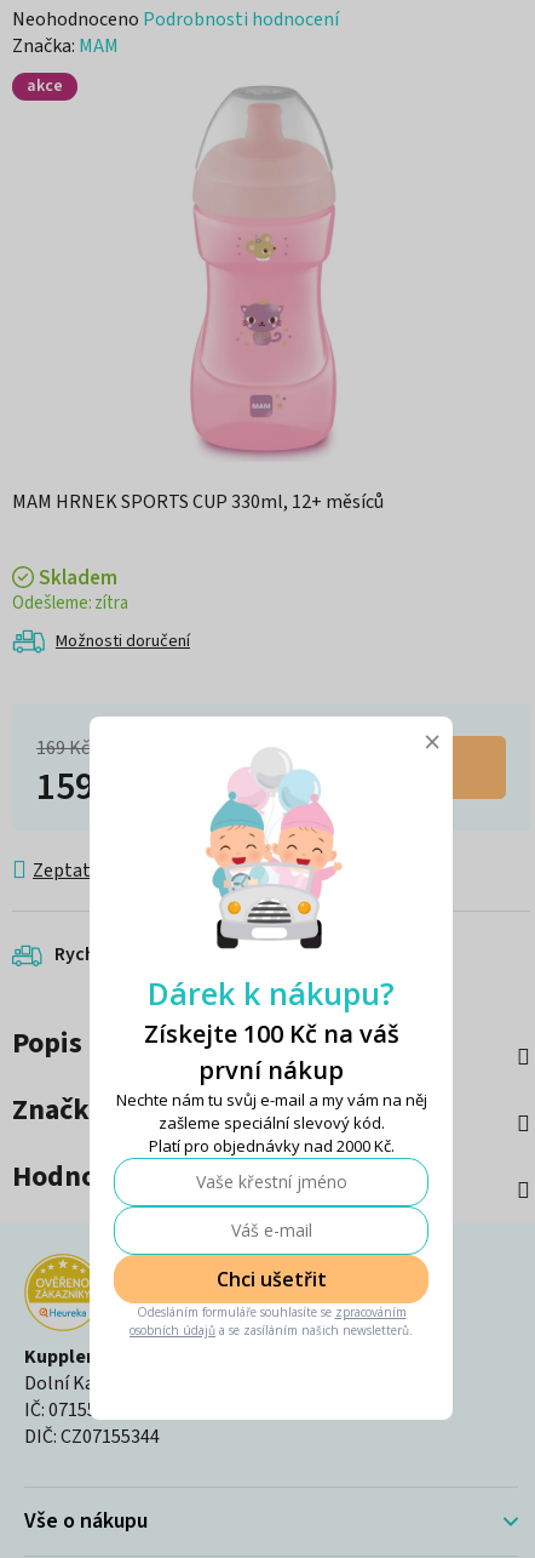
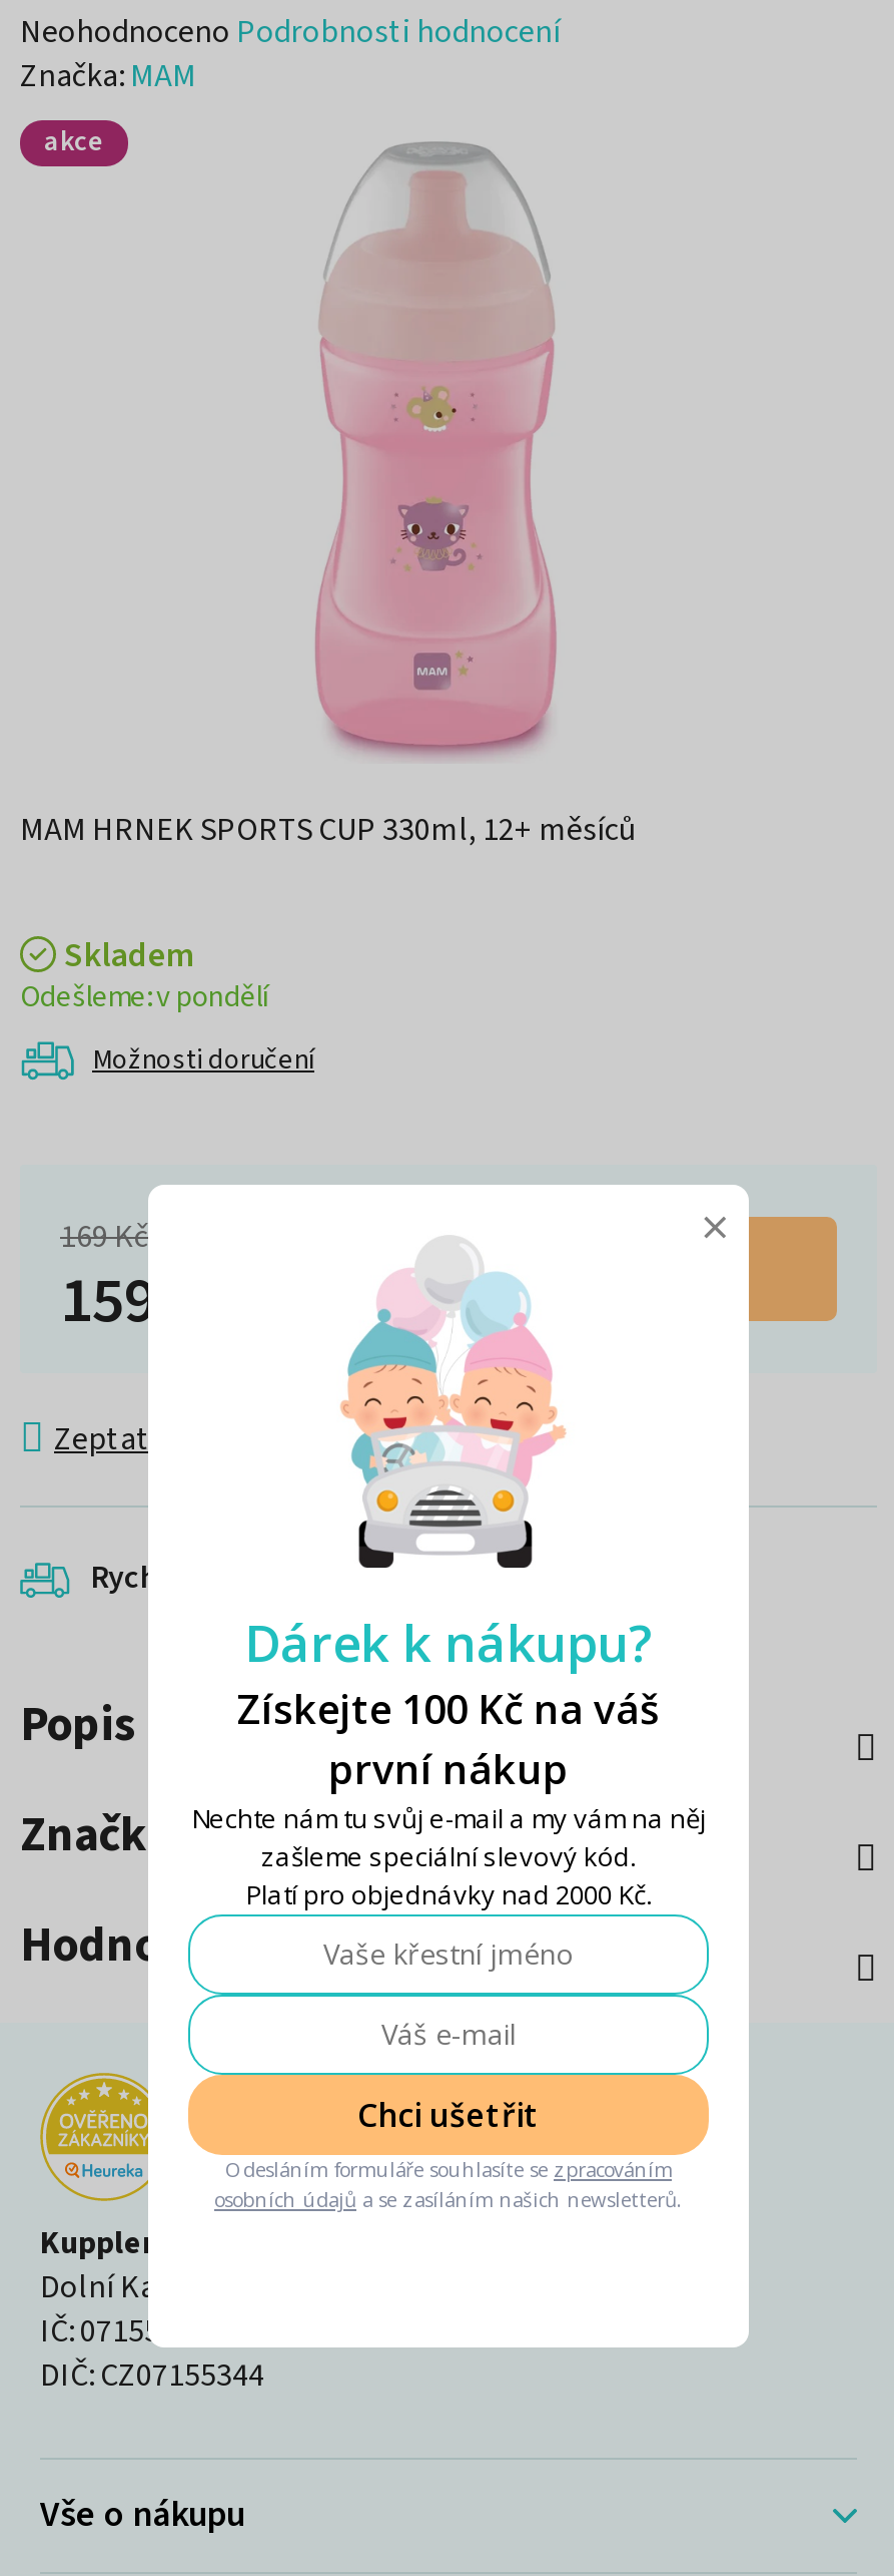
[94,590,128,616] zítra -> [156,976,268,1018] v pondělí

